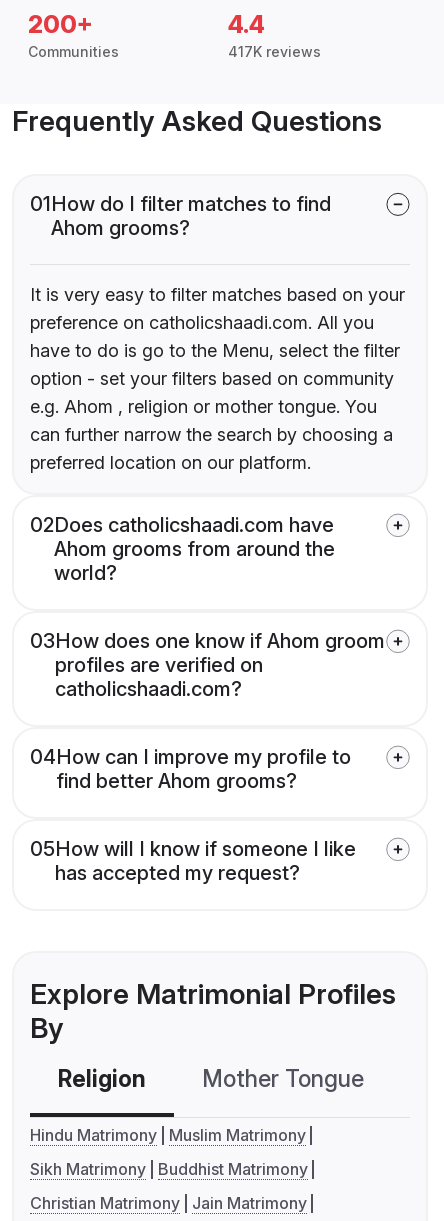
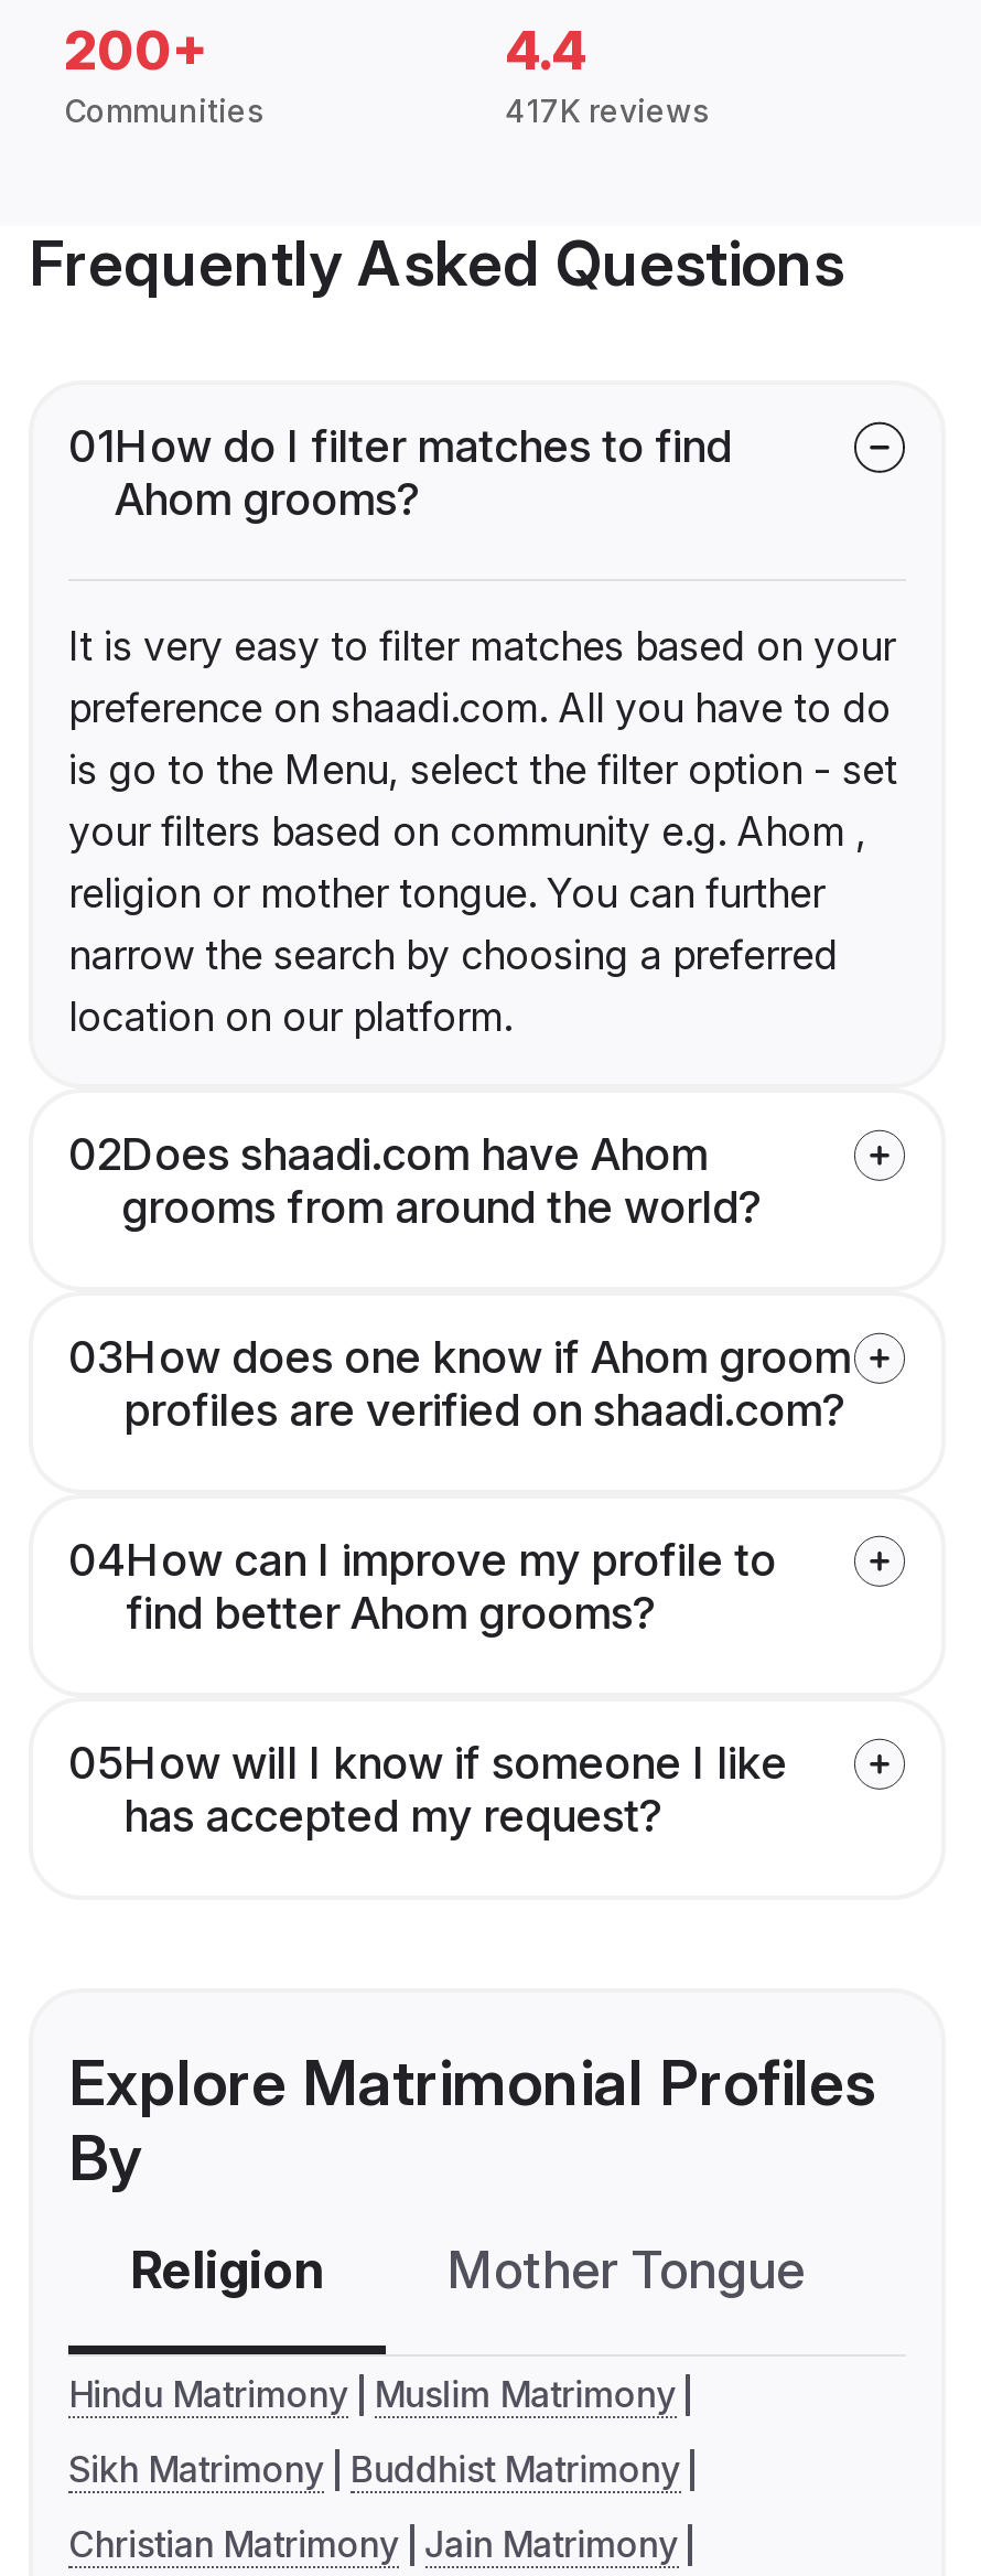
[30,312,400,473] preference on catholicshaadi.com. All you | have to do is go to the Menu, select the filter | option - set your filters based on community | e.g. Ahom , religion or mother tongue. You | can further narrow the search by choosing a | preferred location on our platform. -> [68,685,897,1041] preference on shaadi.com. All you have to do | is go to the Menu, select the filter option - set | your filters based on community e.g. Ahom , | religion or mother tongue. You can further | narrow the search by choosing a preferred | location on our platform.
[30,513,335,585] 02Does catholicshaadi.com have | Ahom grooms from around the | world? -> [68,1129,763,1235] 02Does shaadi.com have Ahom | grooms from around the world?
[55,653,263,701] profiles are verified on | catholicshaadi.com? -> [123,1385,847,1438] profiles are verified on shaadi.com?

